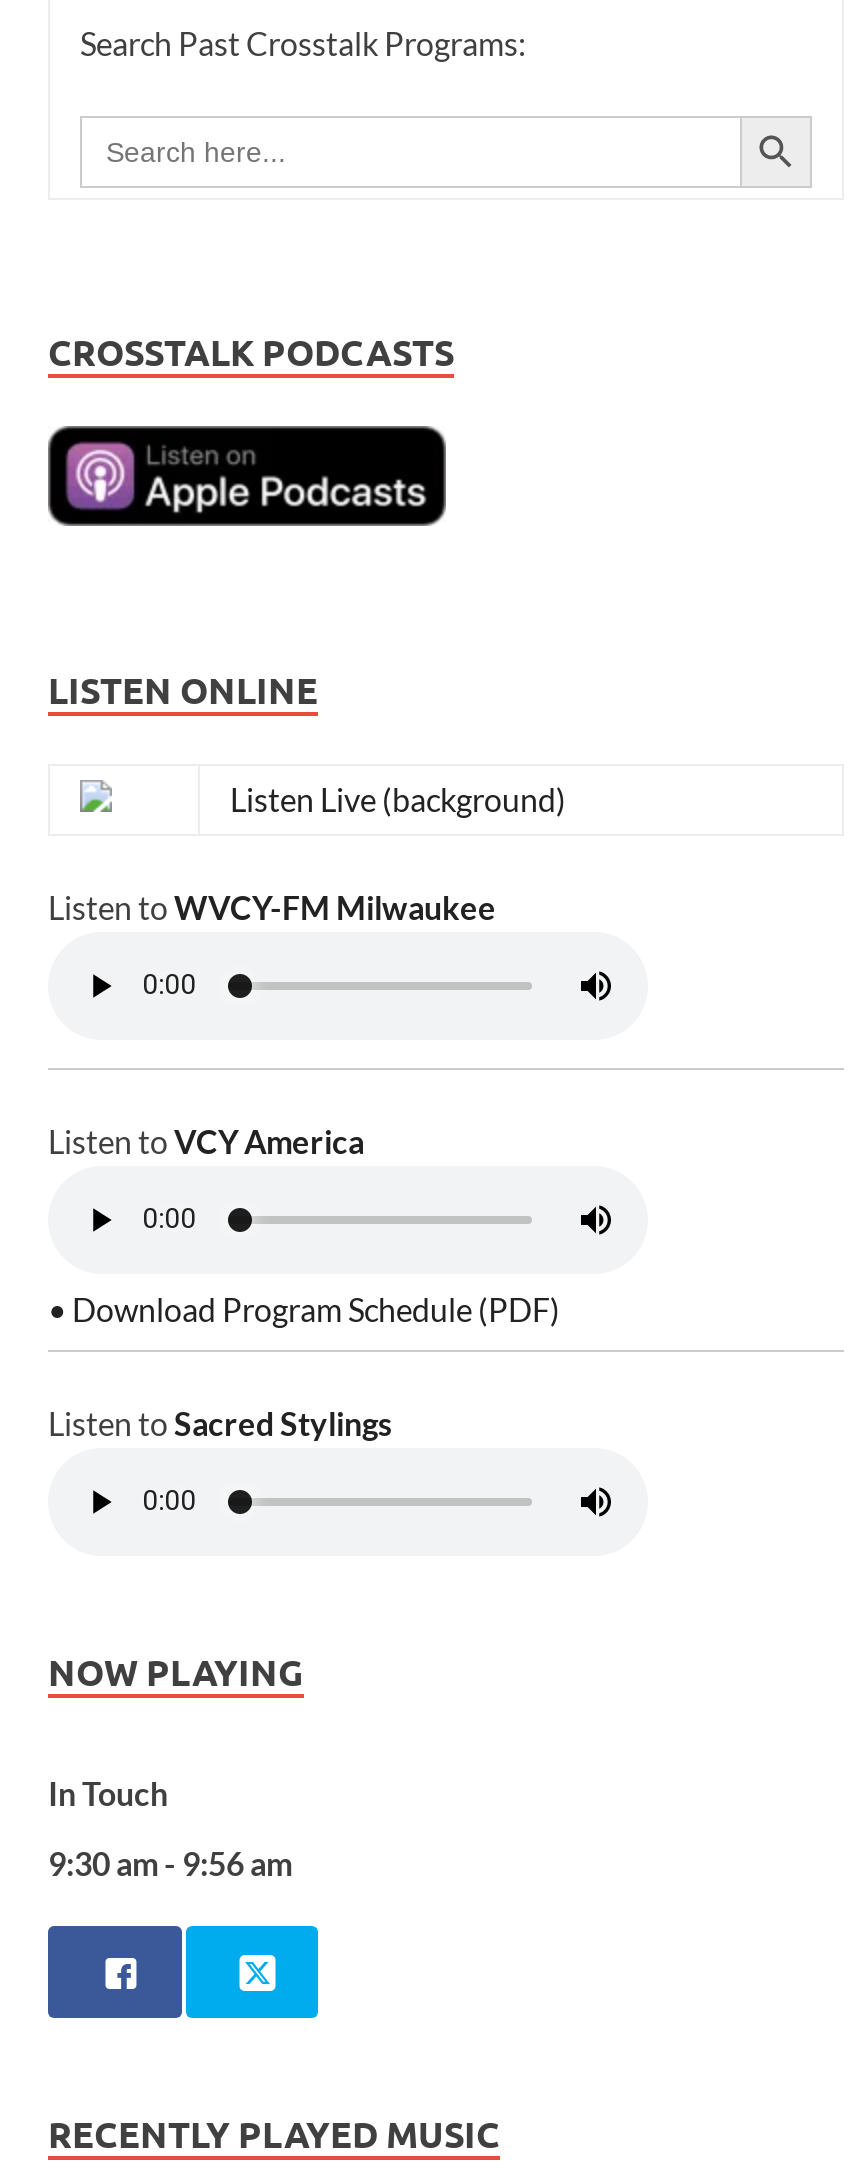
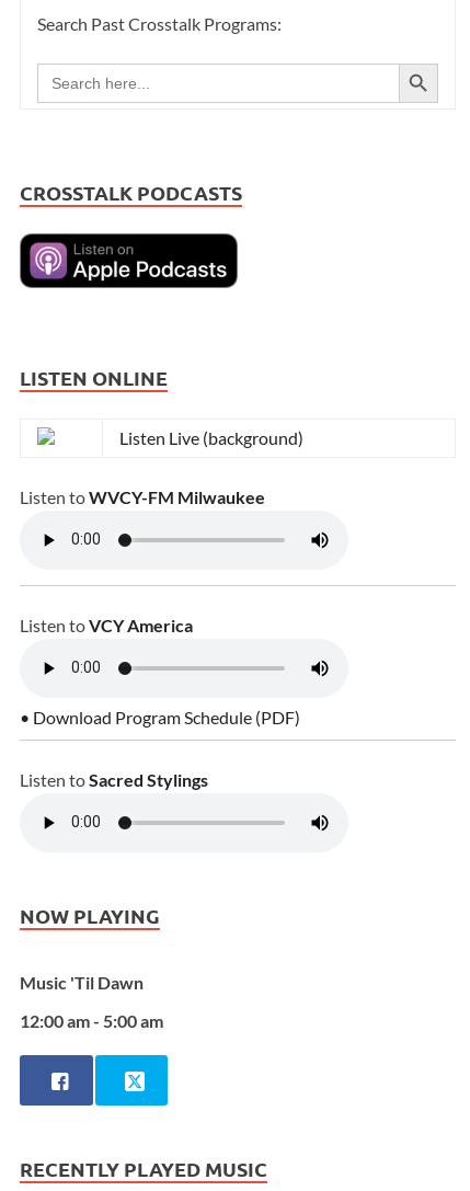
[48,1774,168,1812] In Touch -> [20,972,144,993] Music 'Til Dawn
[48,1843,292,1881] 9:30 am - 9:56 am -> [20,1010,163,1031] 12:00 am - 5:00 am

